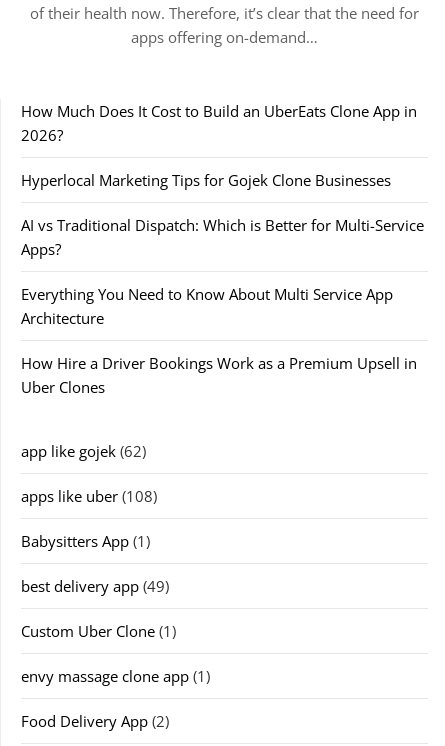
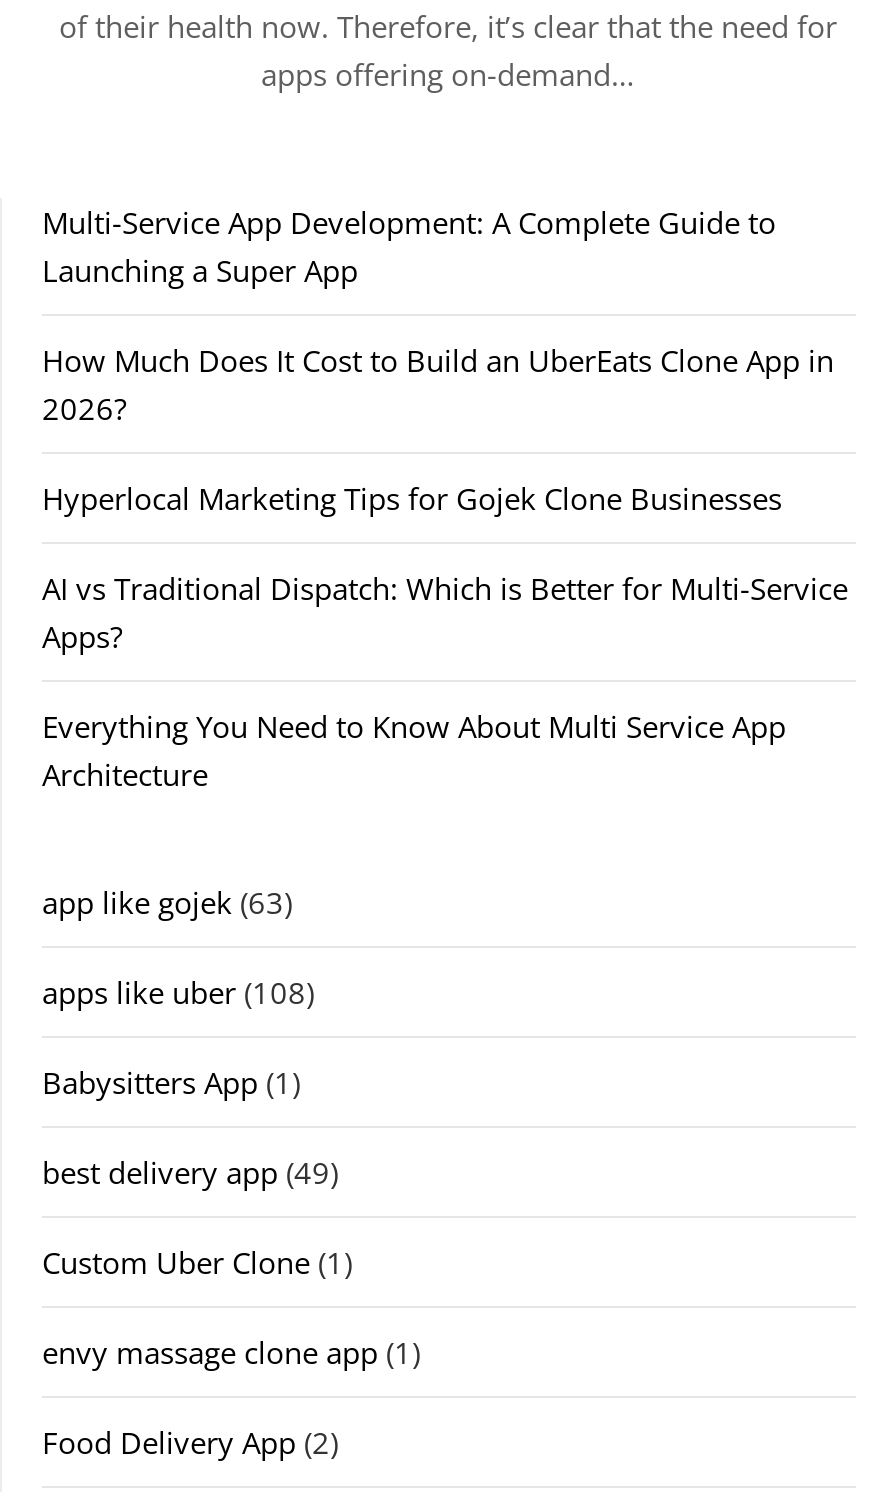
none -> [42,202,776,290] Multi-Service App Development: A Complete Guide to | Launching a Super App
moved [21,101,424,328] -> [42,340,848,794]: How Much Does It Cost to Build an UberEats Clone App in | 2026? | Hyperlocal Marketing Tips for Gojek Clone Businesses | AI vs Traditional Dispatch: Which is Better for Multi-Service | Apps? | Everything You Need to Know About Multi Service App | Architecture
[21,353,417,461] How Hire a Driver Bookings Work as a Premium Upsell in | Uber Clones | app like gojek (62) -> [42,882,292,922] app like gojek (63)

